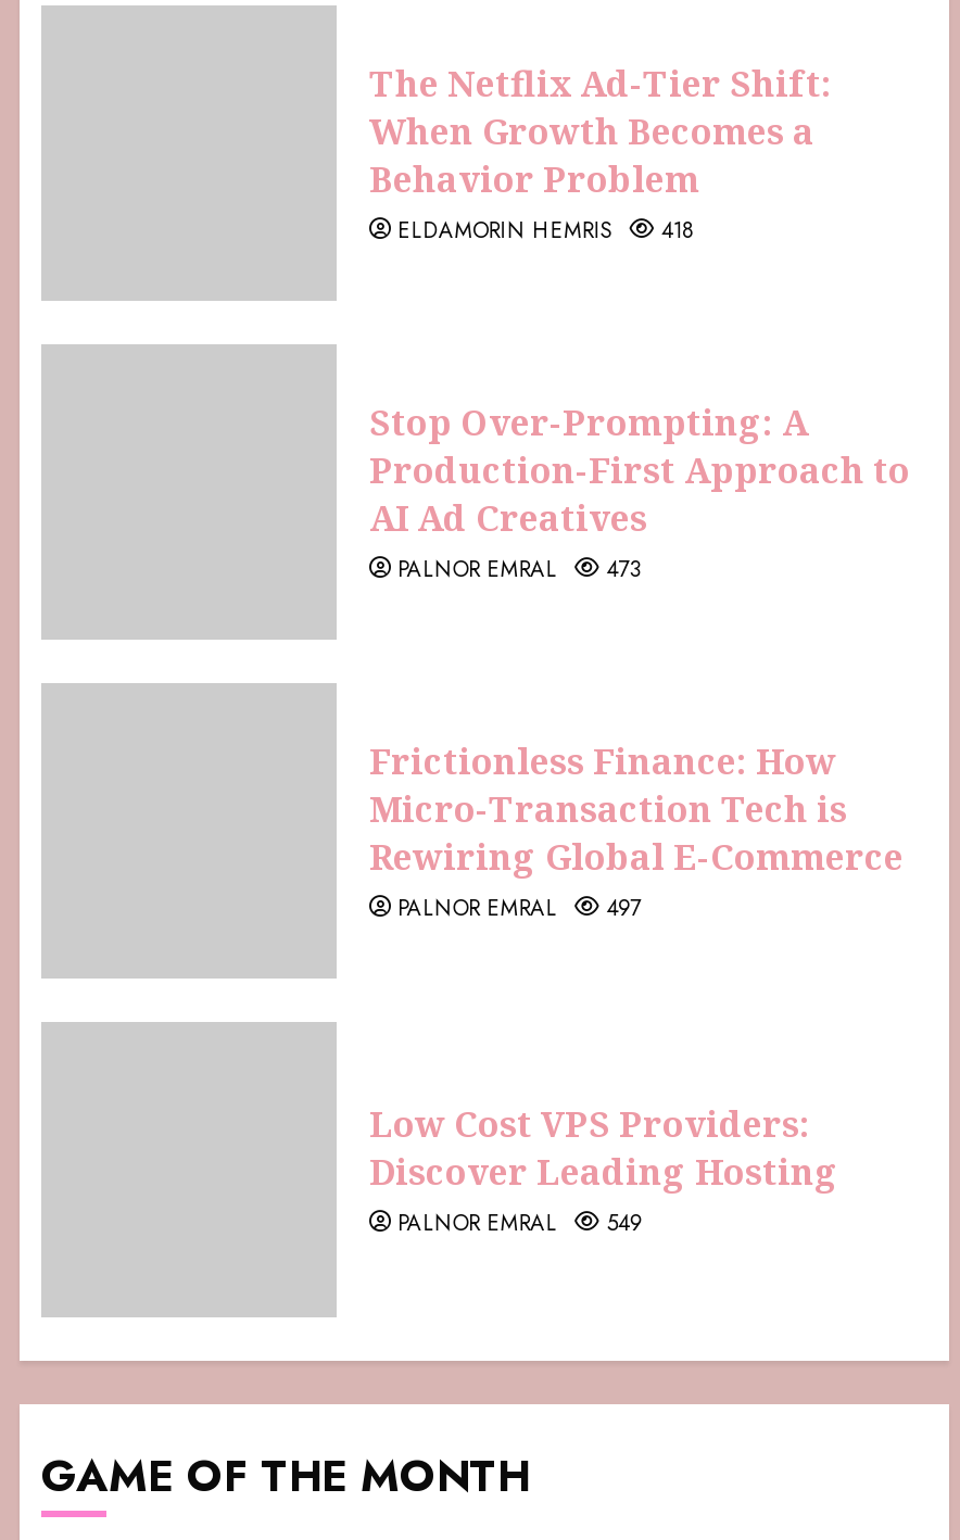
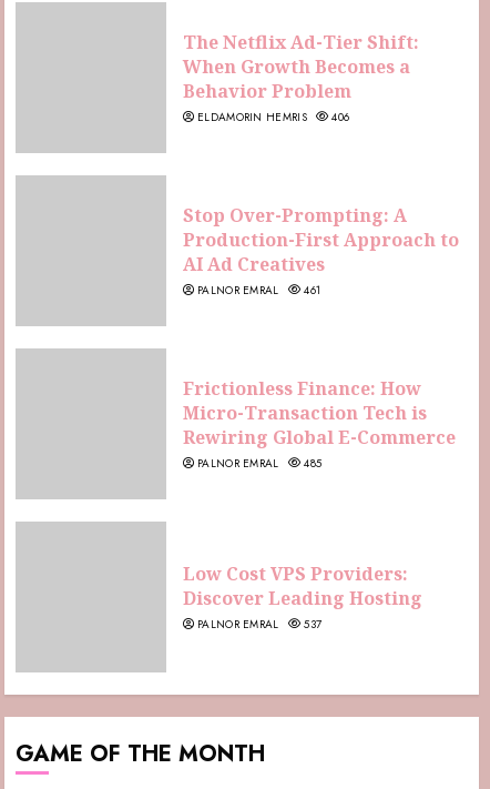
[397,213,694,246] ELDAMORIN HEMRIS 418 -> [197,108,350,125] ELDAMORIN HEMRIS 406
[397,552,641,585] PALNOR EMRAL 473 -> [197,282,320,298] PALNOR EMRAL 461
[397,891,641,924] PALNOR EMRAL 497 -> [197,455,322,471] PALNOR EMRAL 485
[397,1206,641,1239] PALNOR EMRAL 549 -> [197,616,322,632] PALNOR EMRAL 537

